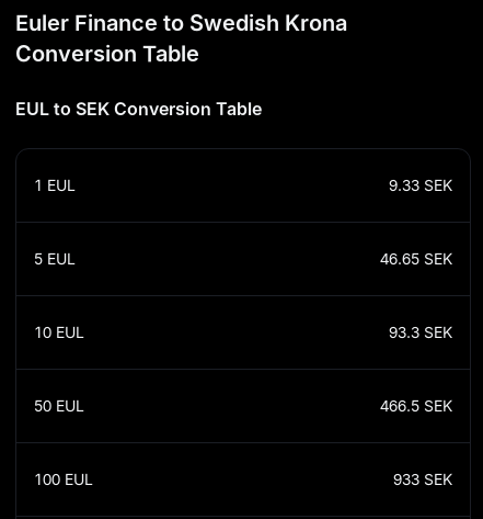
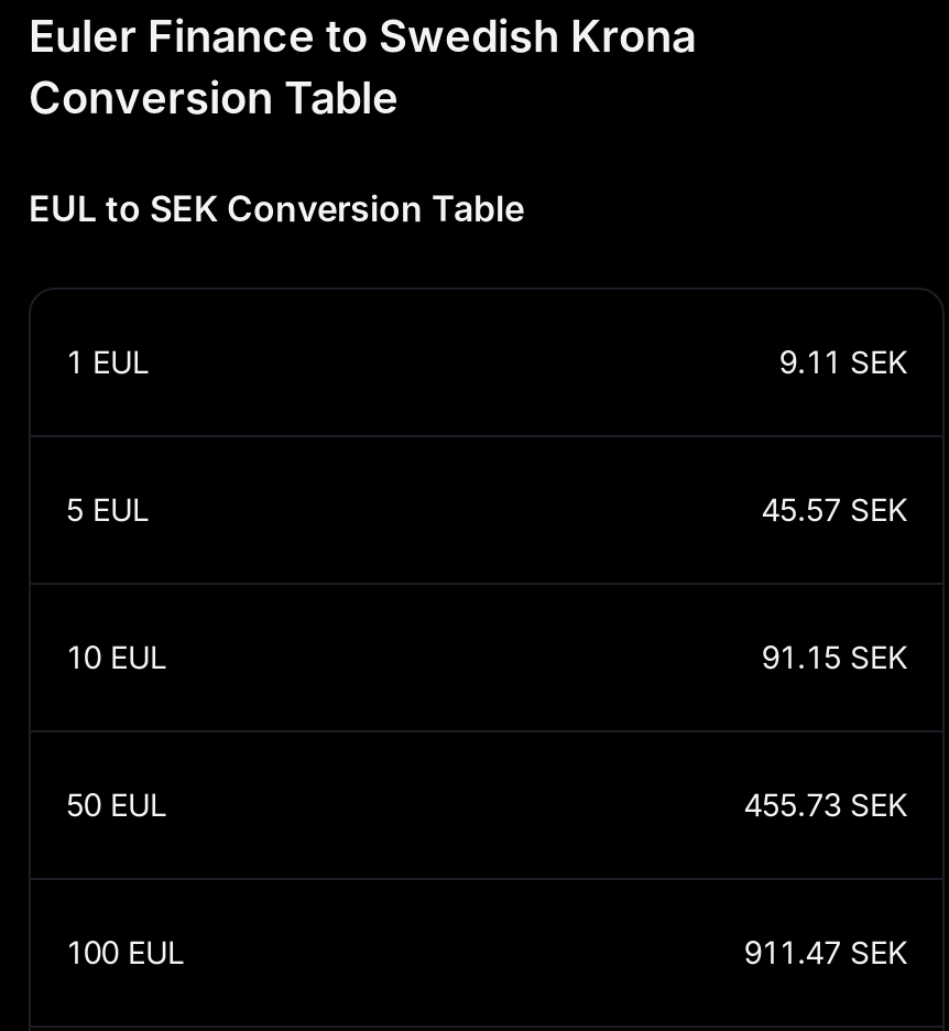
[389,176,452,194] 9.33 SEK -> [779,343,907,380] 9.11 SEK
[380,249,452,268] 46.65 SEK -> [762,490,907,528] 45.57 SEK
[389,323,452,341] 93.3 SEK -> [762,638,907,675] 91.15 SEK
[380,396,452,415] 466.5 SEK -> [744,785,907,823] 455.73 SEK
[393,470,452,488] 933 SEK -> [744,933,907,970] 911.47 SEK

